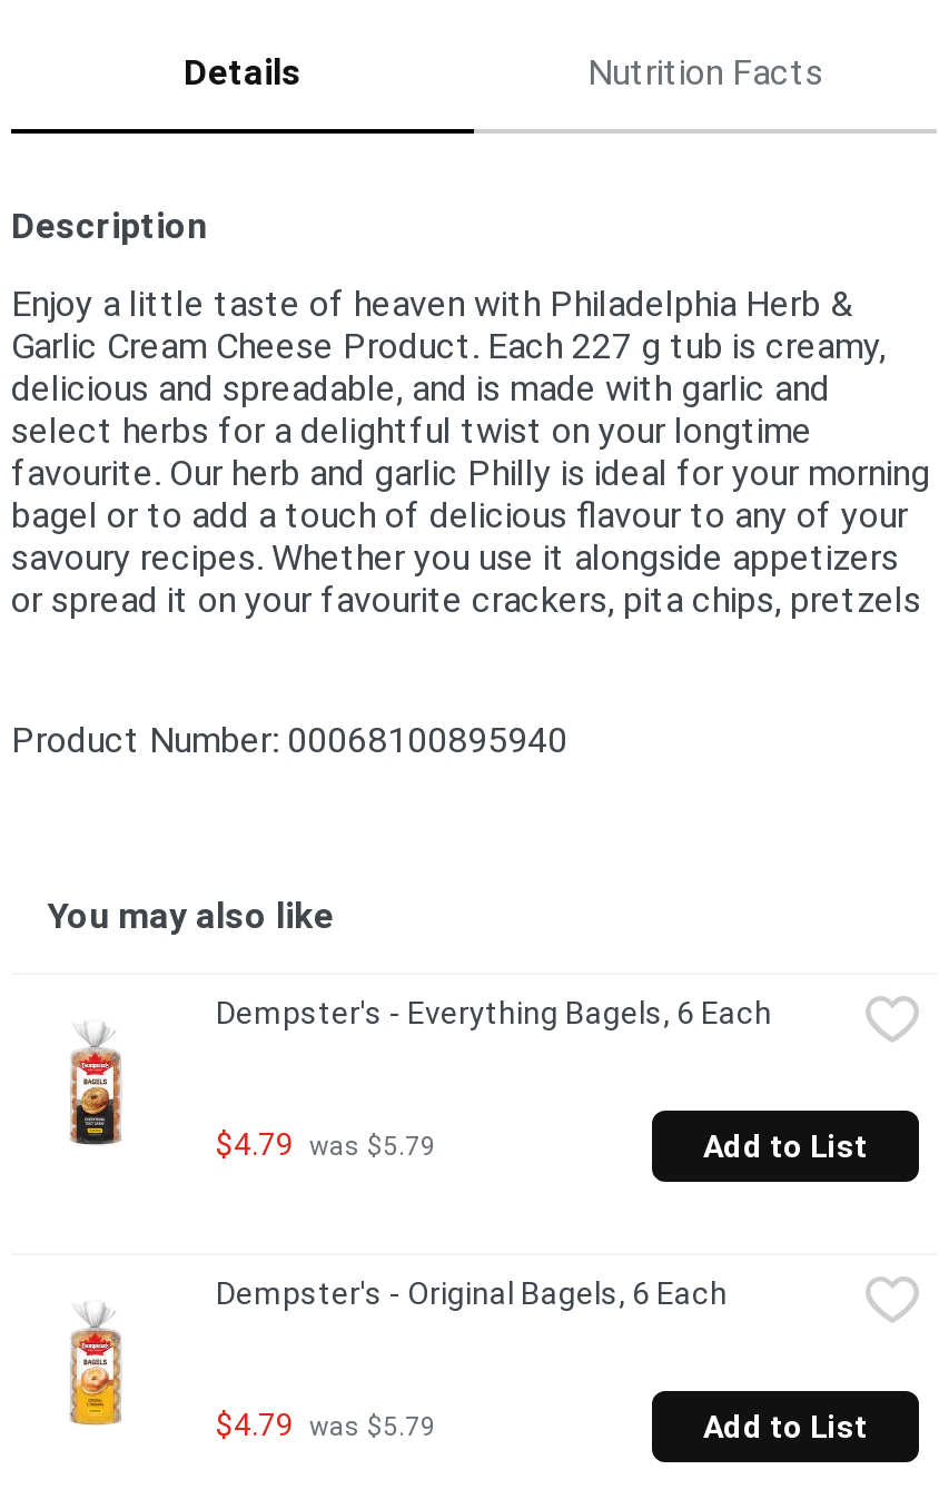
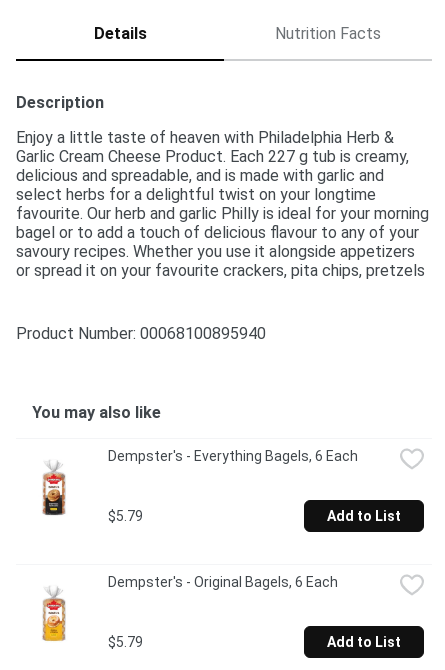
[216,1127,436,1162] $4.79 was $5.79 -> [108,508,143,524] $5.79
[216,1407,436,1443] $4.79 was $5.79 -> [108,634,143,650] $5.79

